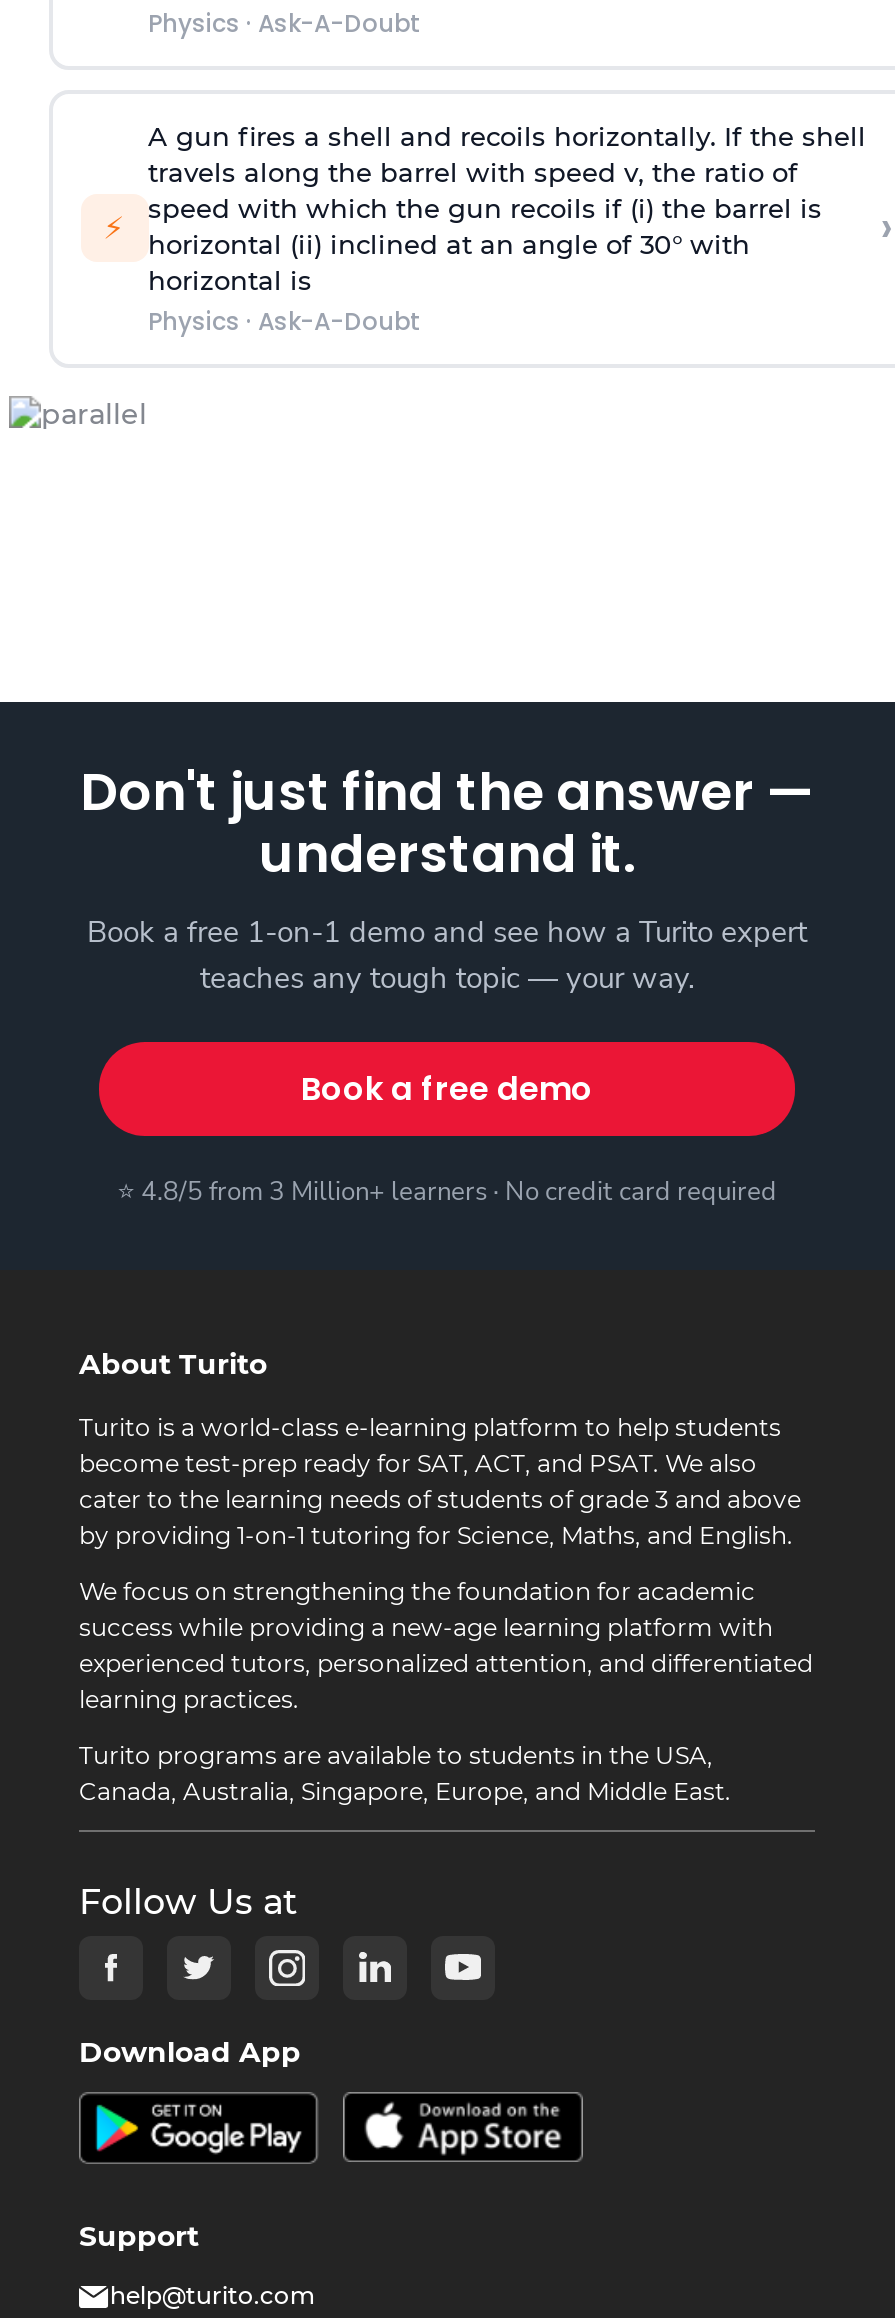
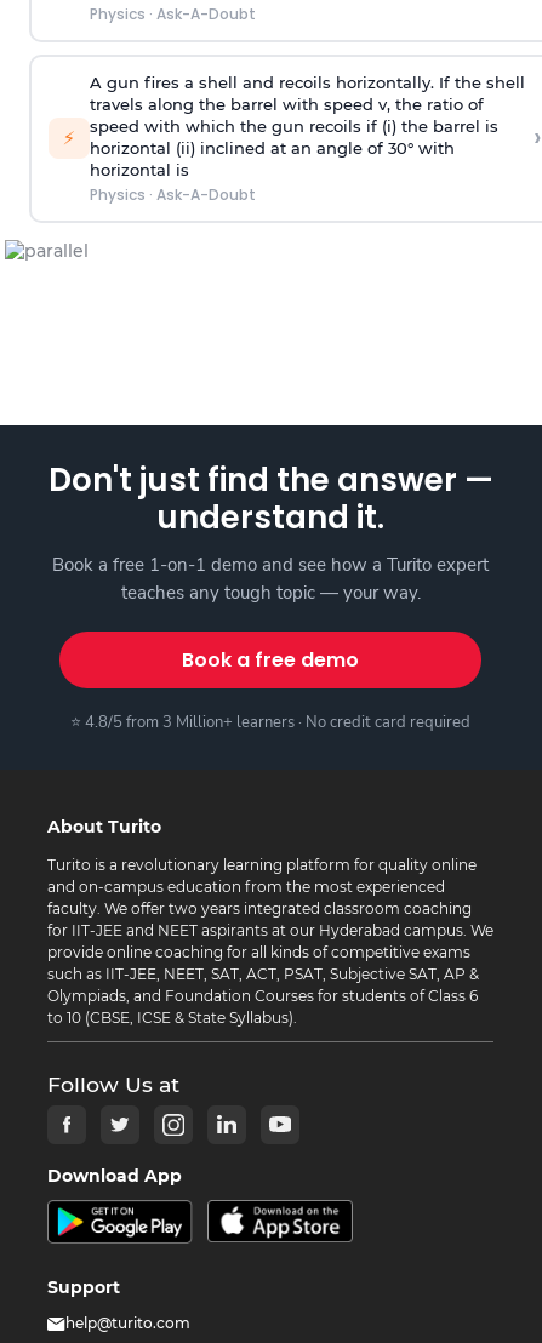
[79,1411,813,1805] Turito is a world-class e-learning platform to help students | become test-prep ready for SAT, ACT, and PSAT. We also | cater to the learning needs of students of grade 3 and above | by providing 1-on-1 tutoring for Science, Maths, and English. | We focus on strengthening the foundation for academic | success while providing a new-age learning platform with | experienced tutors, personalized attention, and differentiated | learning practices. | Turito programs are available to students in the USA, | Canada, Australia, Singapore, Europe, and Middle East. -> [47,855,493,1026] Turito is a revolutionary learning platform for quality online | and on-campus education from the most experienced | faculty. We offer two years integrated classroom coaching | for IIT-JEE and NEET aspirants at our Hyderabad campus. We | provide online coaching for all kinds of competitive exams | such as IIT-JEE, NEET, SAT, ACT, PSAT, Subjective SAT, AP & | Olympiads, and Foundation Courses for students of Class 6 | to 10 (CBSE, ICSE & State Syllabus).

